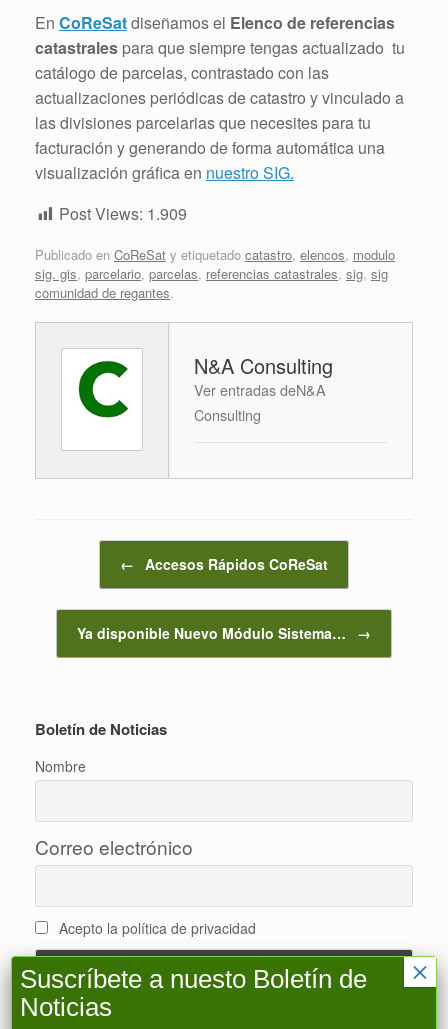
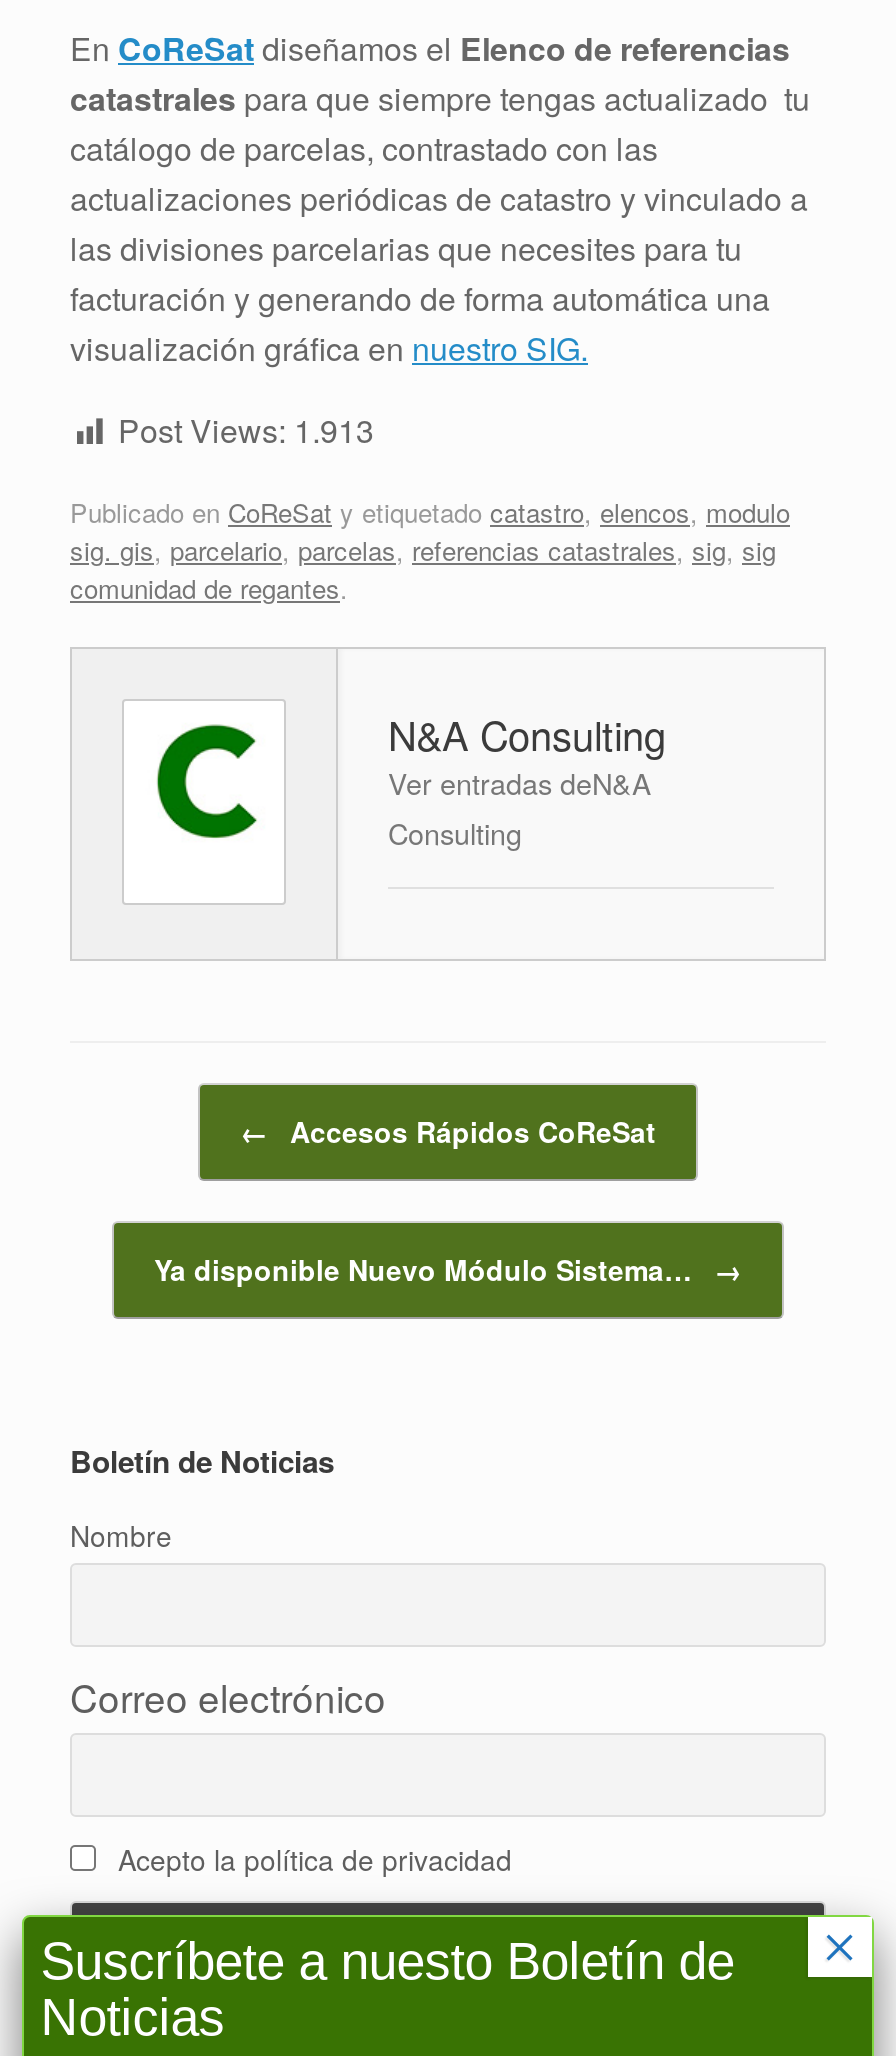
[59,202,187,225] Post Views: 1.909 -> [118,407,374,453] Post Views: 1.913

